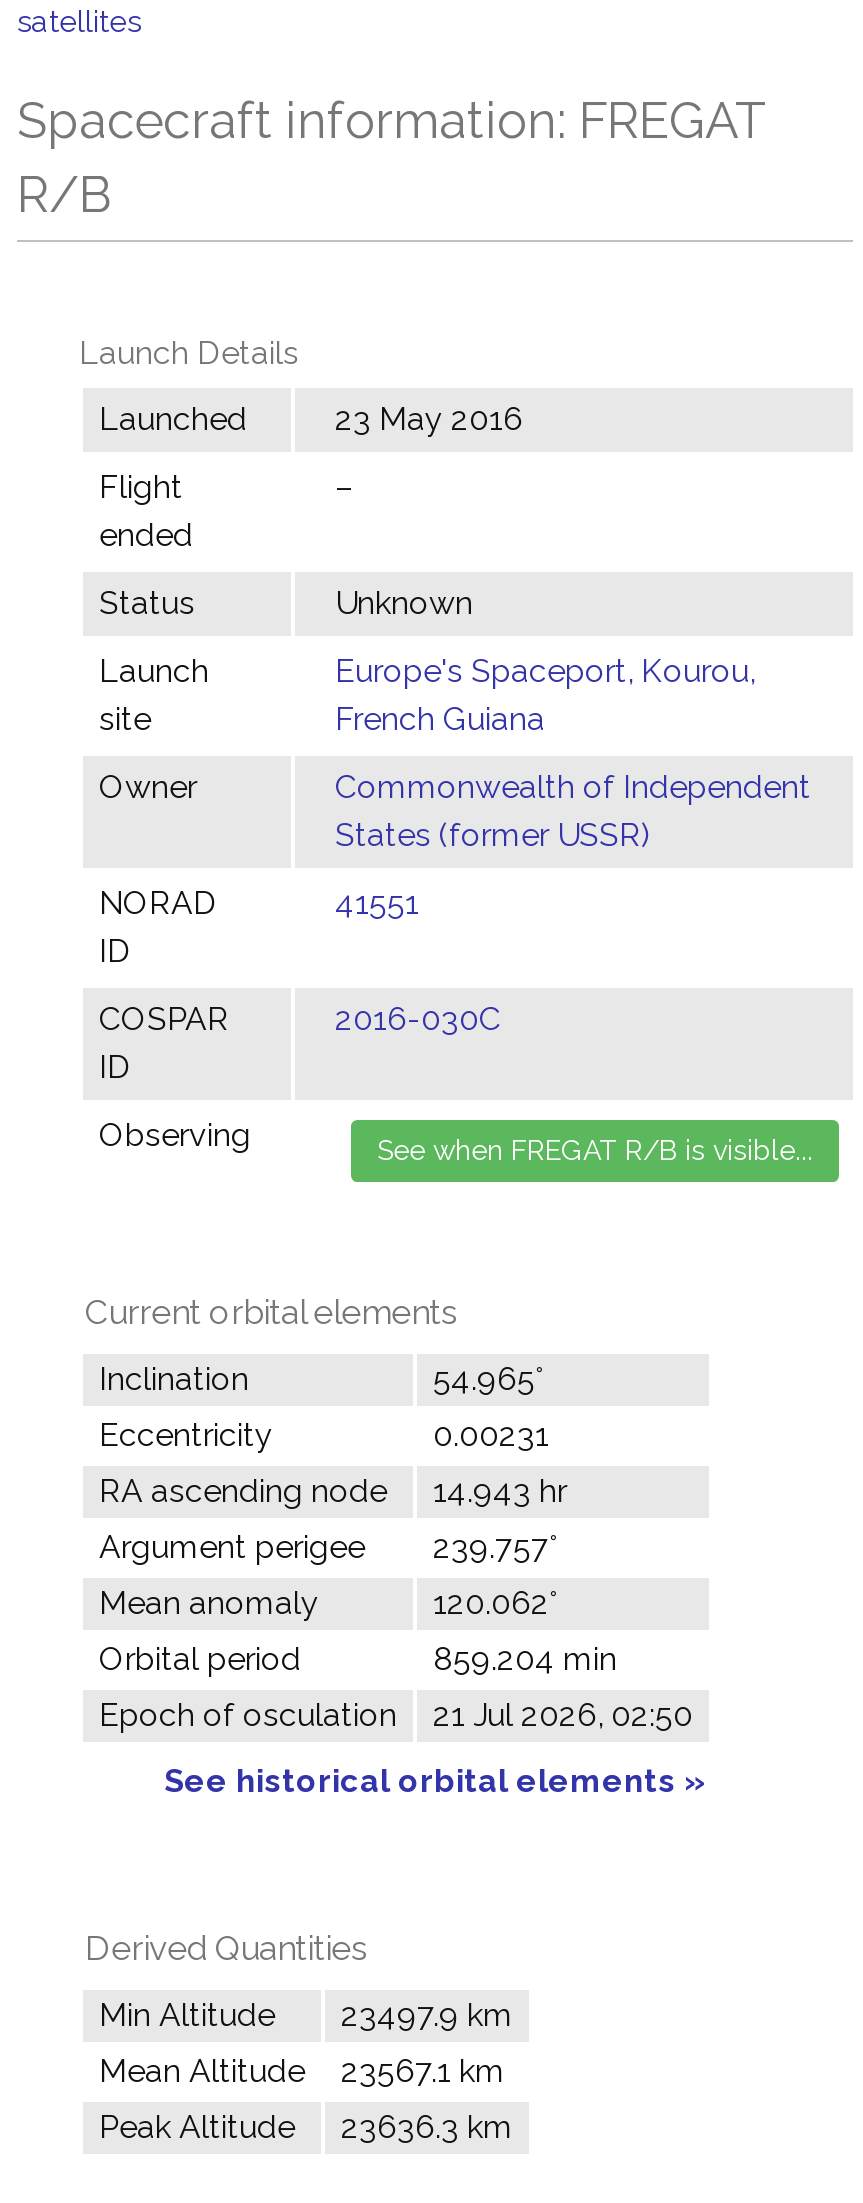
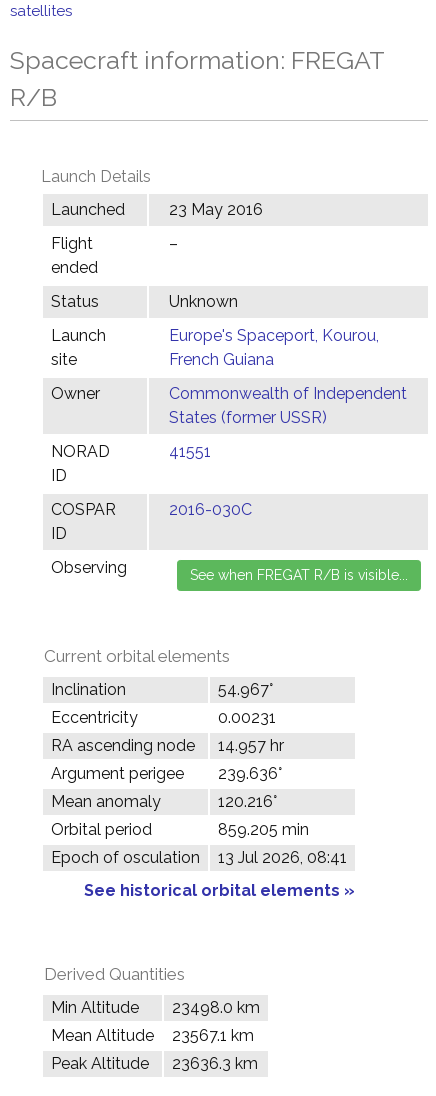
[433,1360,543,1398] 54.965° -> [218,680,273,699] 54.967°
[99,1472,567,1510] RA ascending node 14.943 hr -> [51,736,284,755] RA ascending node 14.957 hr
[99,1528,557,1566] Argument perigee 239.757° -> [51,764,282,783] Argument perigee 239.636°
[433,1584,557,1622] 120.062° -> [218,792,277,811] 120.216°
[433,1640,617,1678] 859.204 min -> [218,820,309,839] 859.205 min
[99,1696,693,1734] Epoch of osculation 21 Jul 2026, 02:50 -> [51,848,347,867] Epoch of osculation 13 Jul 2026, 08:41
[99,1996,513,2034] Min Altitude 23497.9 km -> [51,998,260,1017] Min Altitude 23498.0 km

